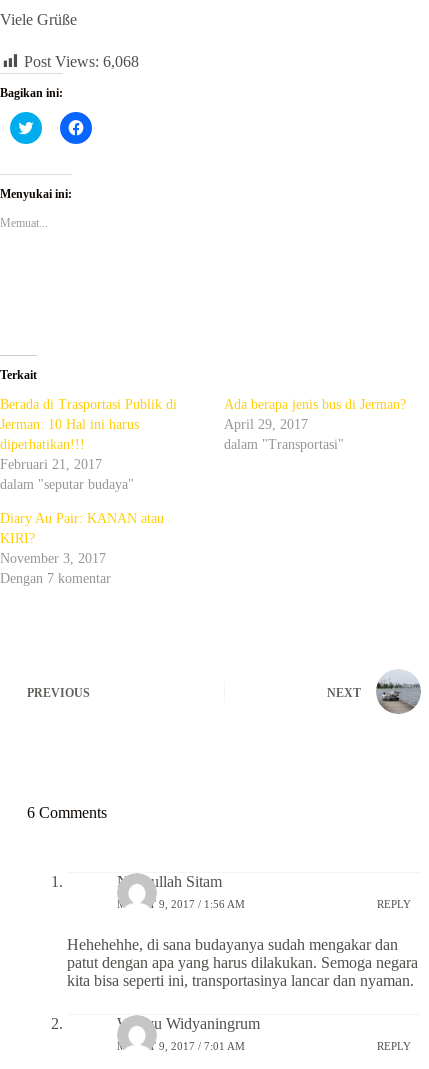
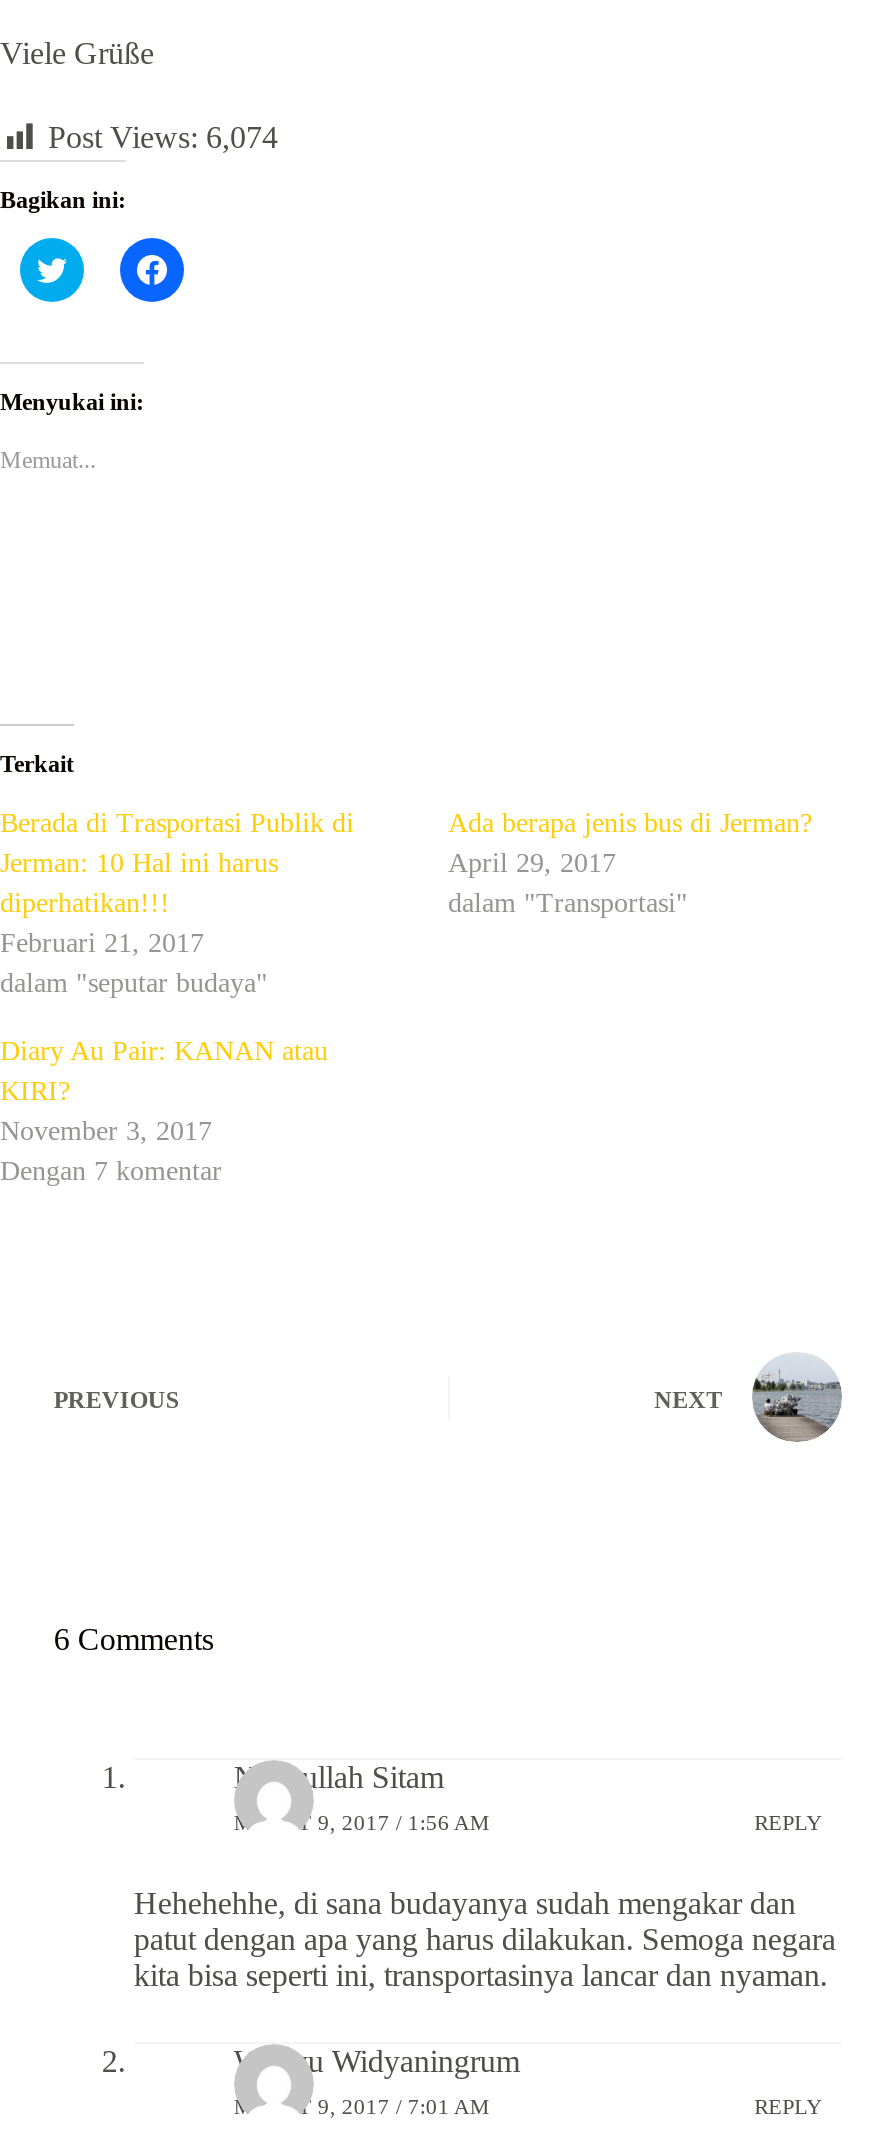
[24,53,139,70] Post Views: 6,068 -> [48,120,278,154] Post Views: 6,074

